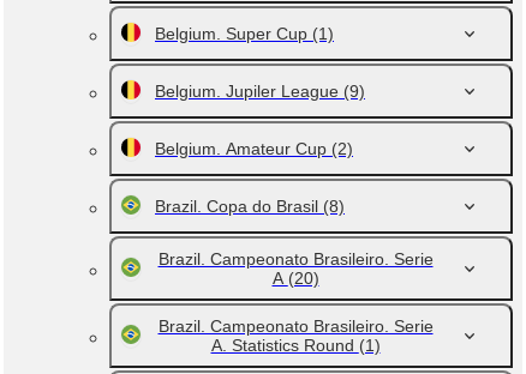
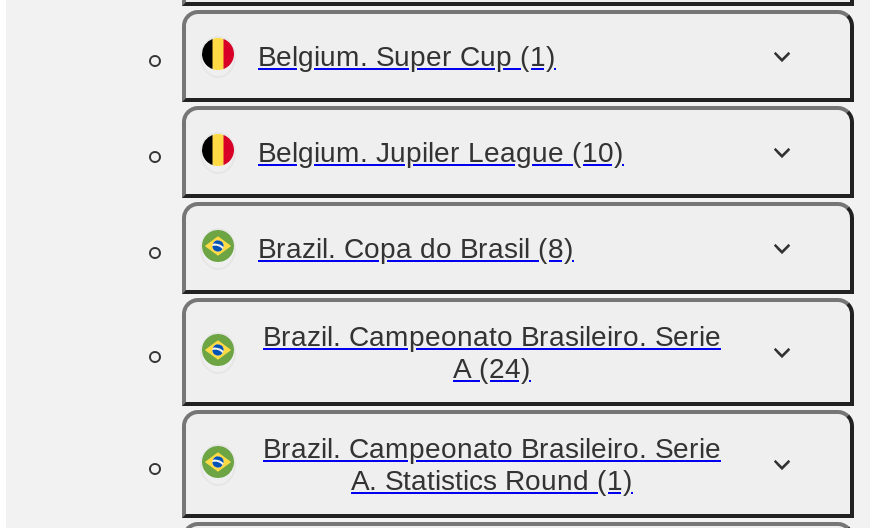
[155,82,365,158] Belgium. Jupiler League (9) | Belgium. Amateur Cup (2) -> [258,136,624,168] Belgium. Jupiler League (10)
[272,269,319,288] A (20) -> [453,352,531,384] A (24)

